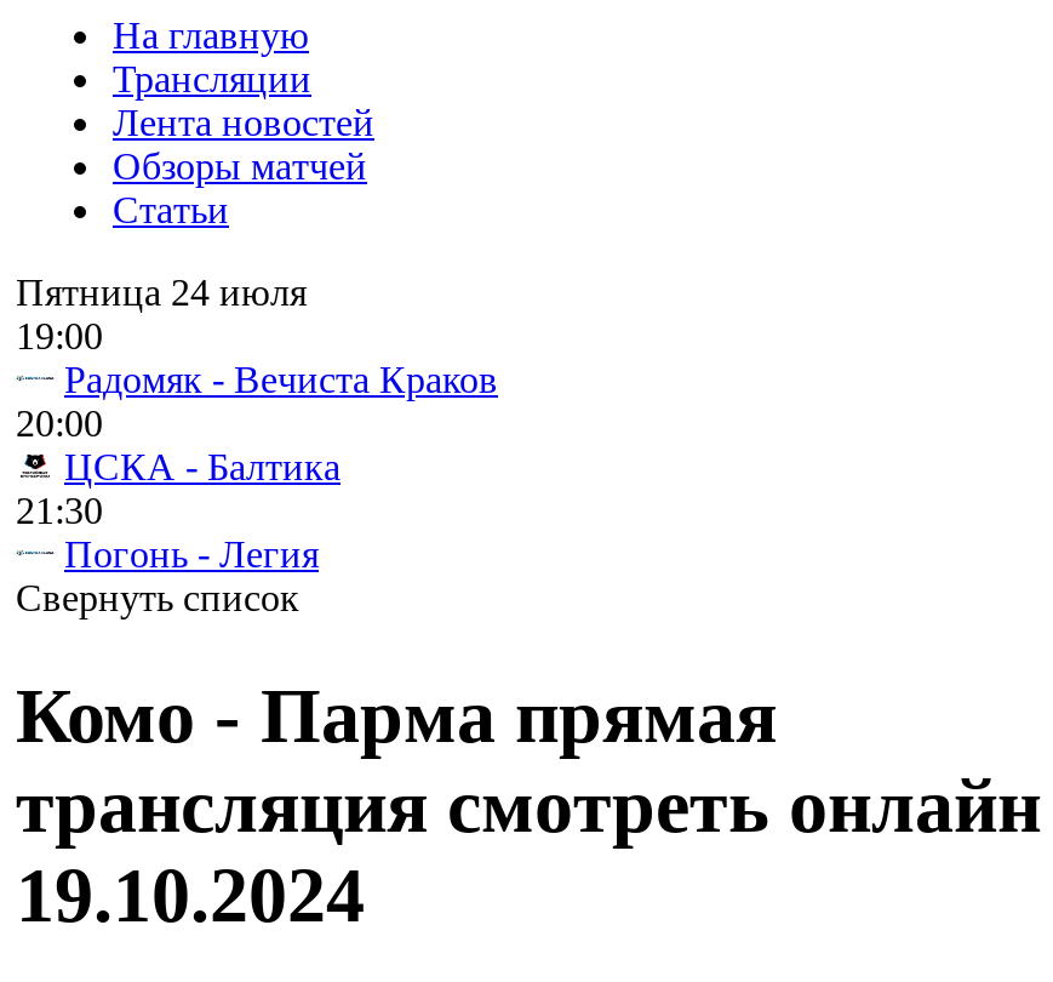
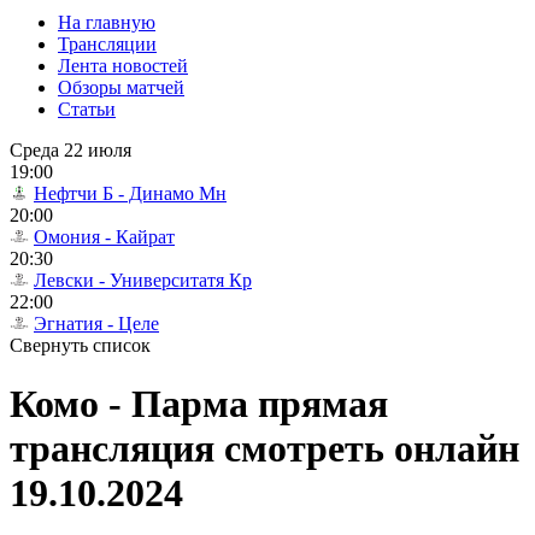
[16,272,307,313] Пятница 24 июля -> [10,140,131,160] Среда 22 июля
[64,359,498,400] Радомяк - Вечиста Краков -> [34,183,227,204] Нефтчи Б - Динамо Мн
[16,446,340,575] ЦСКА - Балтика | 21:30 | Погонь - Легия -> [10,227,252,334] Омония - Кайрат | 20:30 | Левски - Университатя Кр | 22:00 | Эгнатия - Целе

